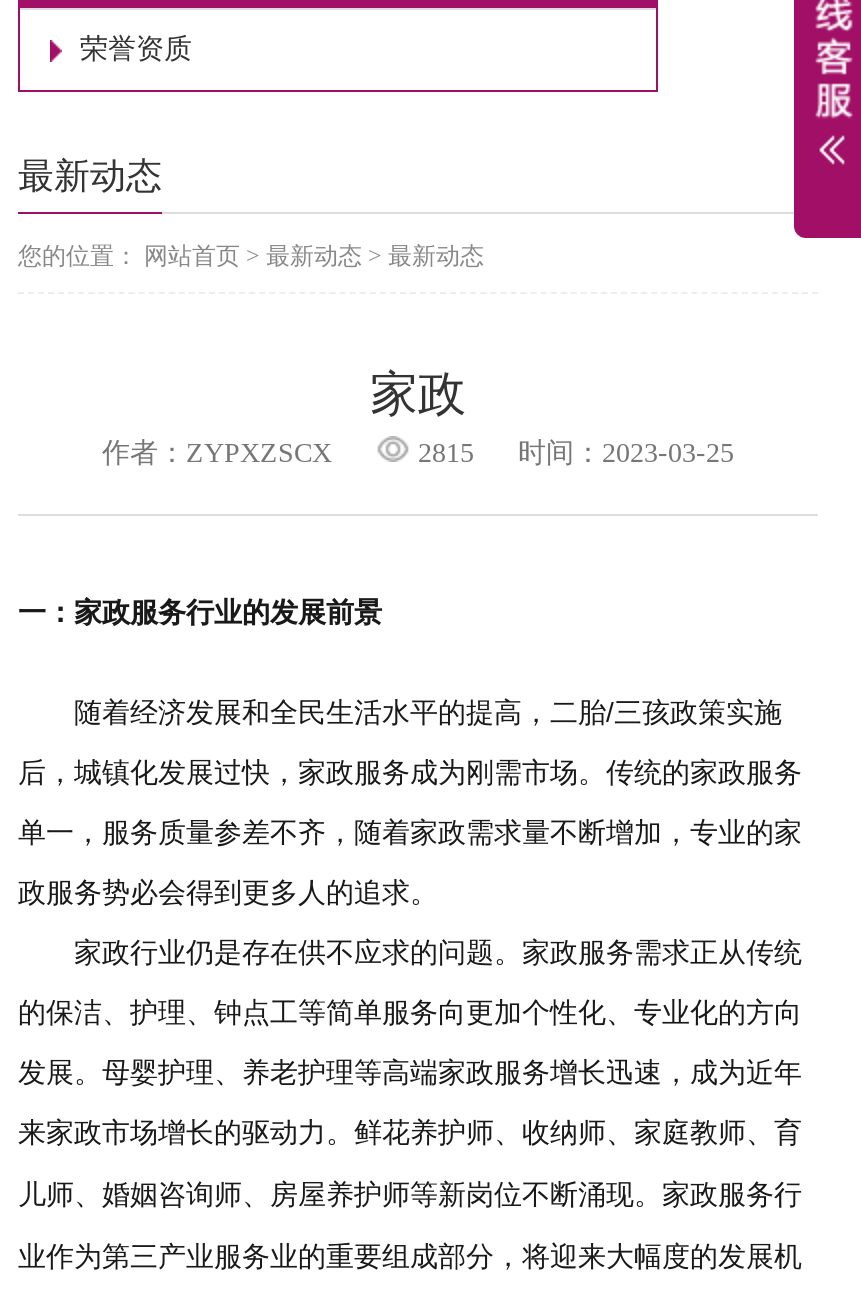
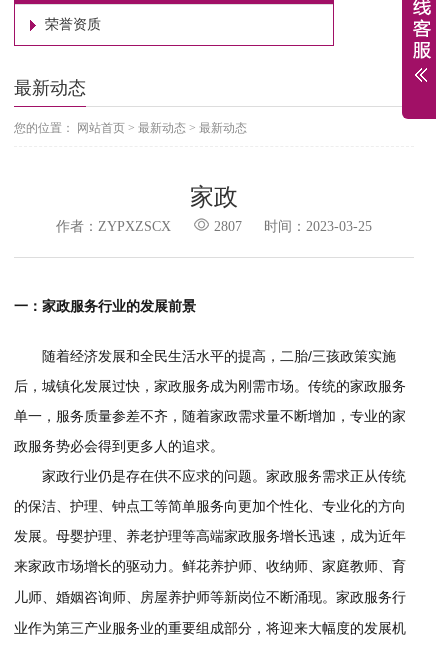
[102,438,734,468] 作者：ZYPXZSCX 2815 时间：2023-03-25 -> [56,219,372,234] 作者：ZYPXZSCX 2807 时间：2023-03-25

